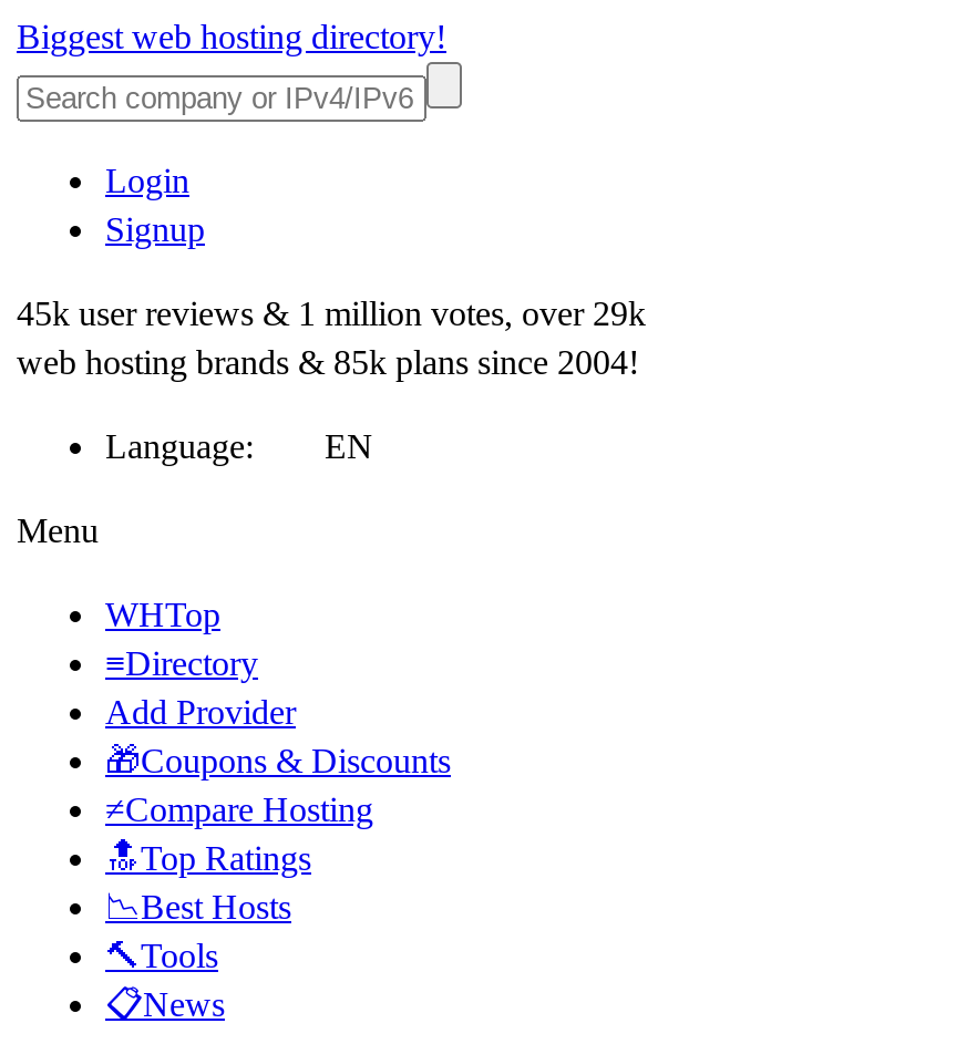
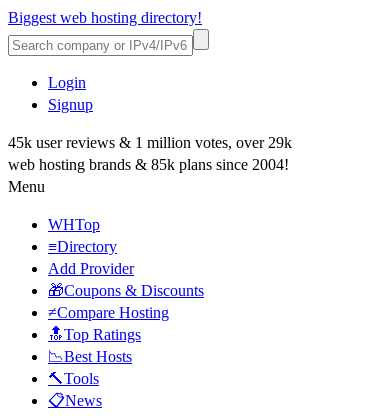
[105,427,373,465] Language: | EN -> none

